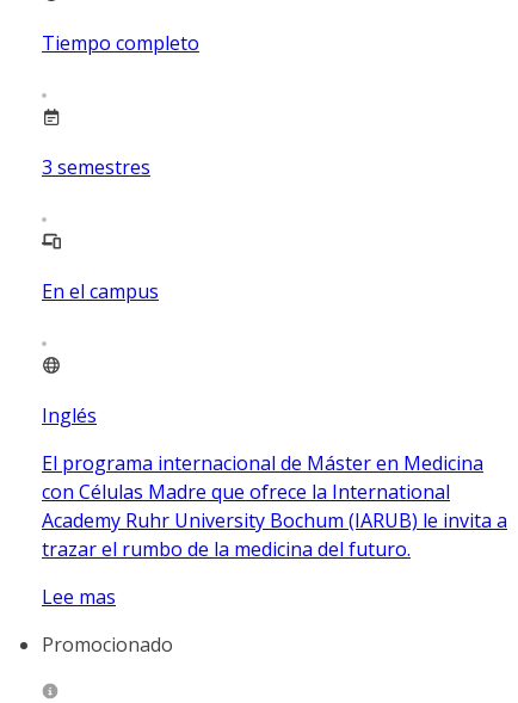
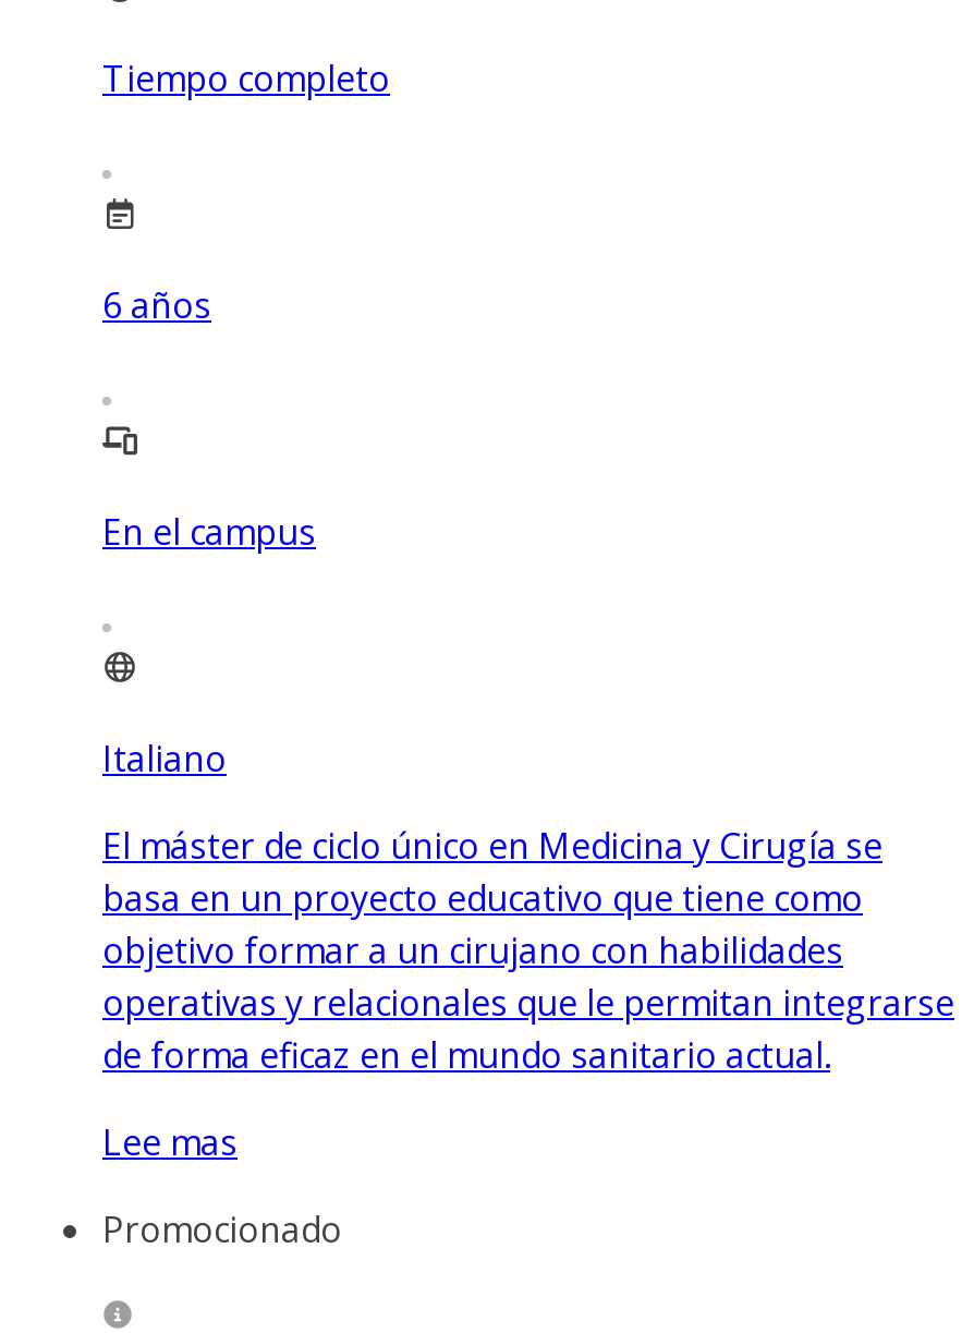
[42,154,150,181] 3 semestres -> [102,282,211,330] 6 años
[42,403,97,429] Inglés -> [102,735,227,783] Italiano
[42,450,507,563] El programa internacional de Máster en Medicina | con Células Madre que ofrece la International | Academy Ruhr University Bochum (IARUB) le invita a | trazar el rumbo de la medicina del futuro. -> [102,822,954,1080] El máster de ciclo único en Medicina y Cirugía se | basa en un proyecto educativo que tiene como | objetivo formar a un cirujano con habilidades | operativas y relacionales que le permitan integrarse | de forma eficaz en el mundo sanitario actual.

